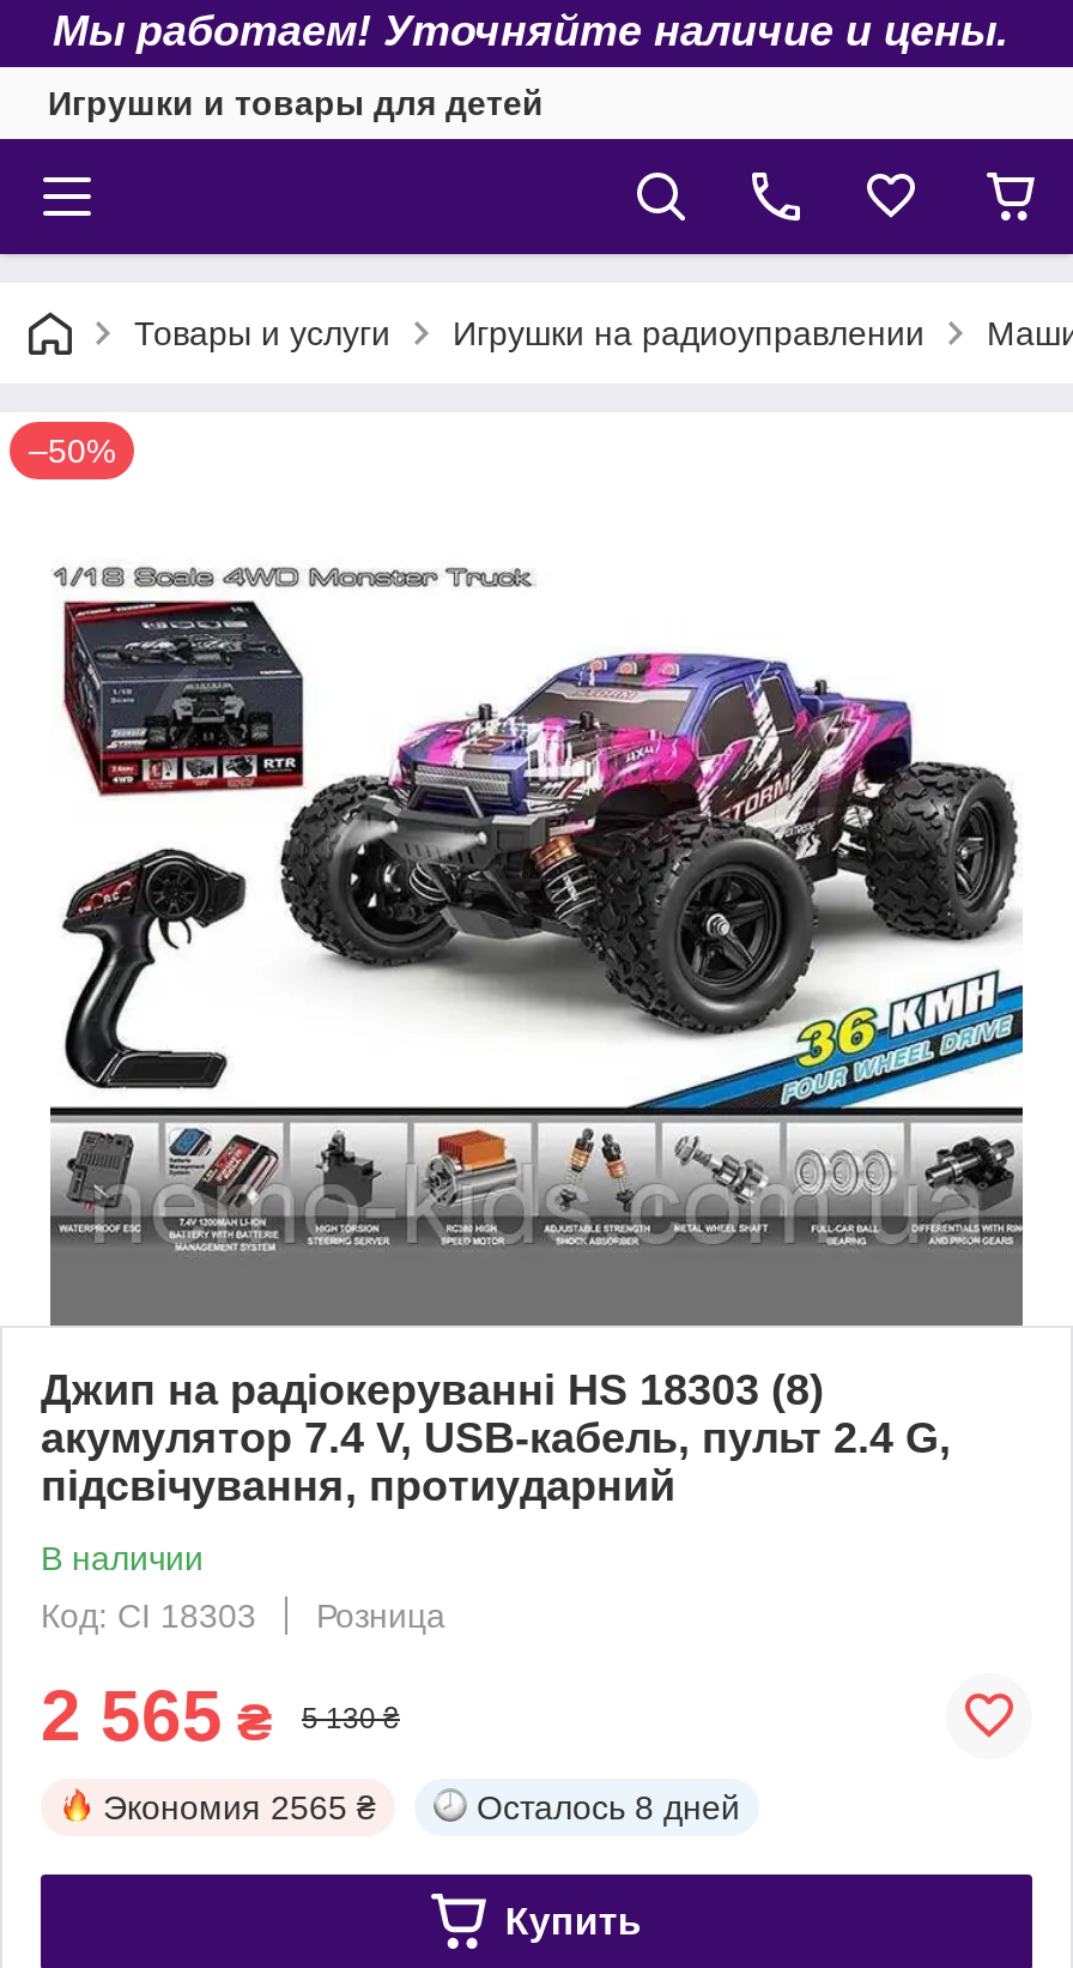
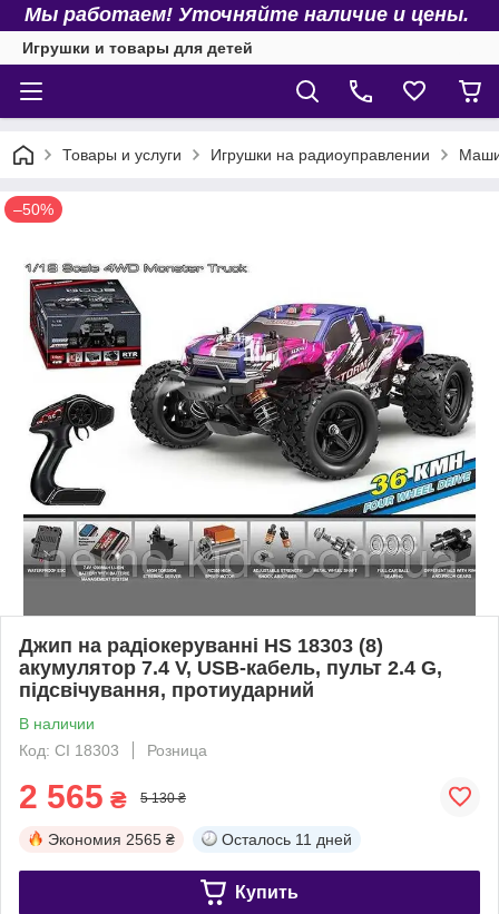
[477,1788,740,1826] Осталось 8 дней -> [222,830,352,848] Осталось 11 дней

